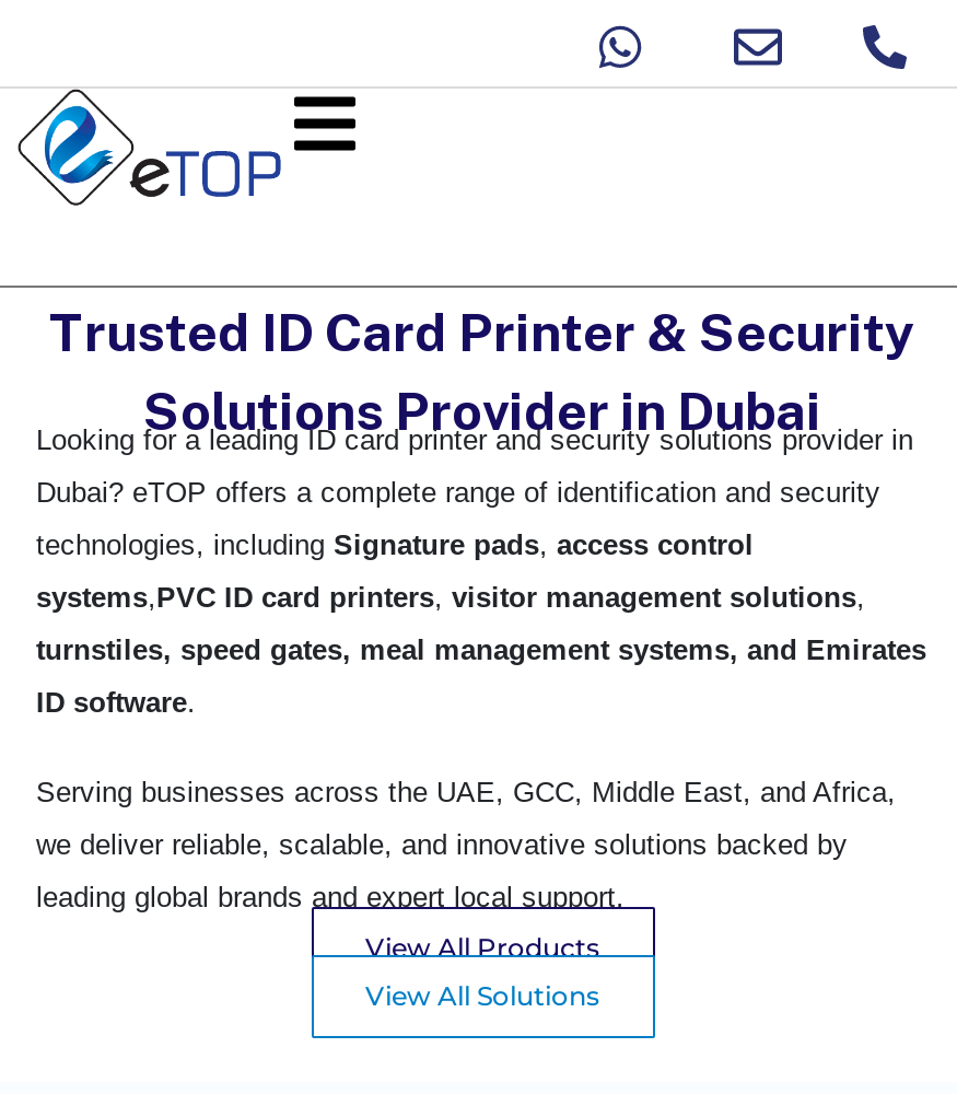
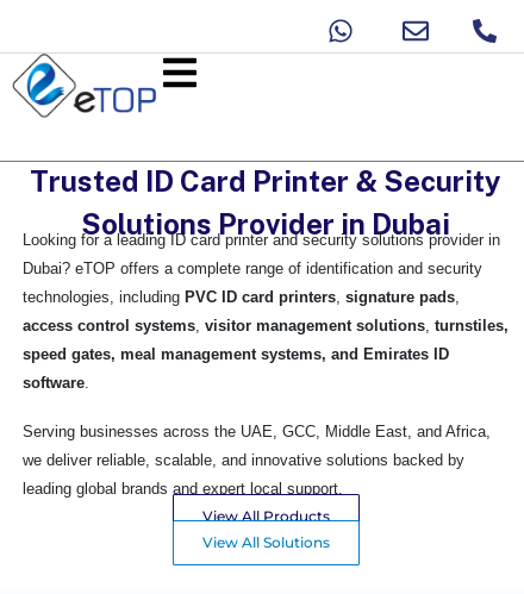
[36,529,754,562] technologies, including Signature pads, access control -> [23,289,460,307] technologies, including PVC ID card printers, signature pads,
[36,582,865,615] systems,PVC ID card printers, visitor management solutions, -> [23,317,509,335] access control systems,visitor management solutions, turnstiles,
[36,634,926,667] turnstiles, speed gates, meal management systems, and Emirates -> [23,346,449,364] speed gates, meal management systems, and Emirates ID
[36,687,196,720] ID software. -> [23,374,89,392] software.

